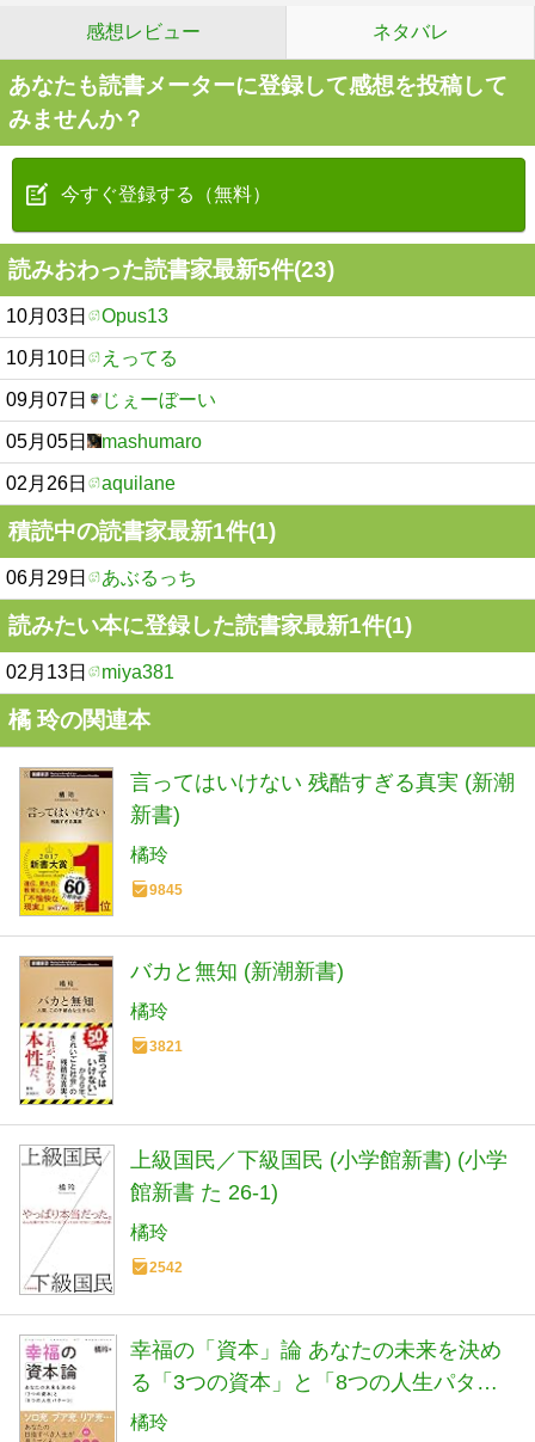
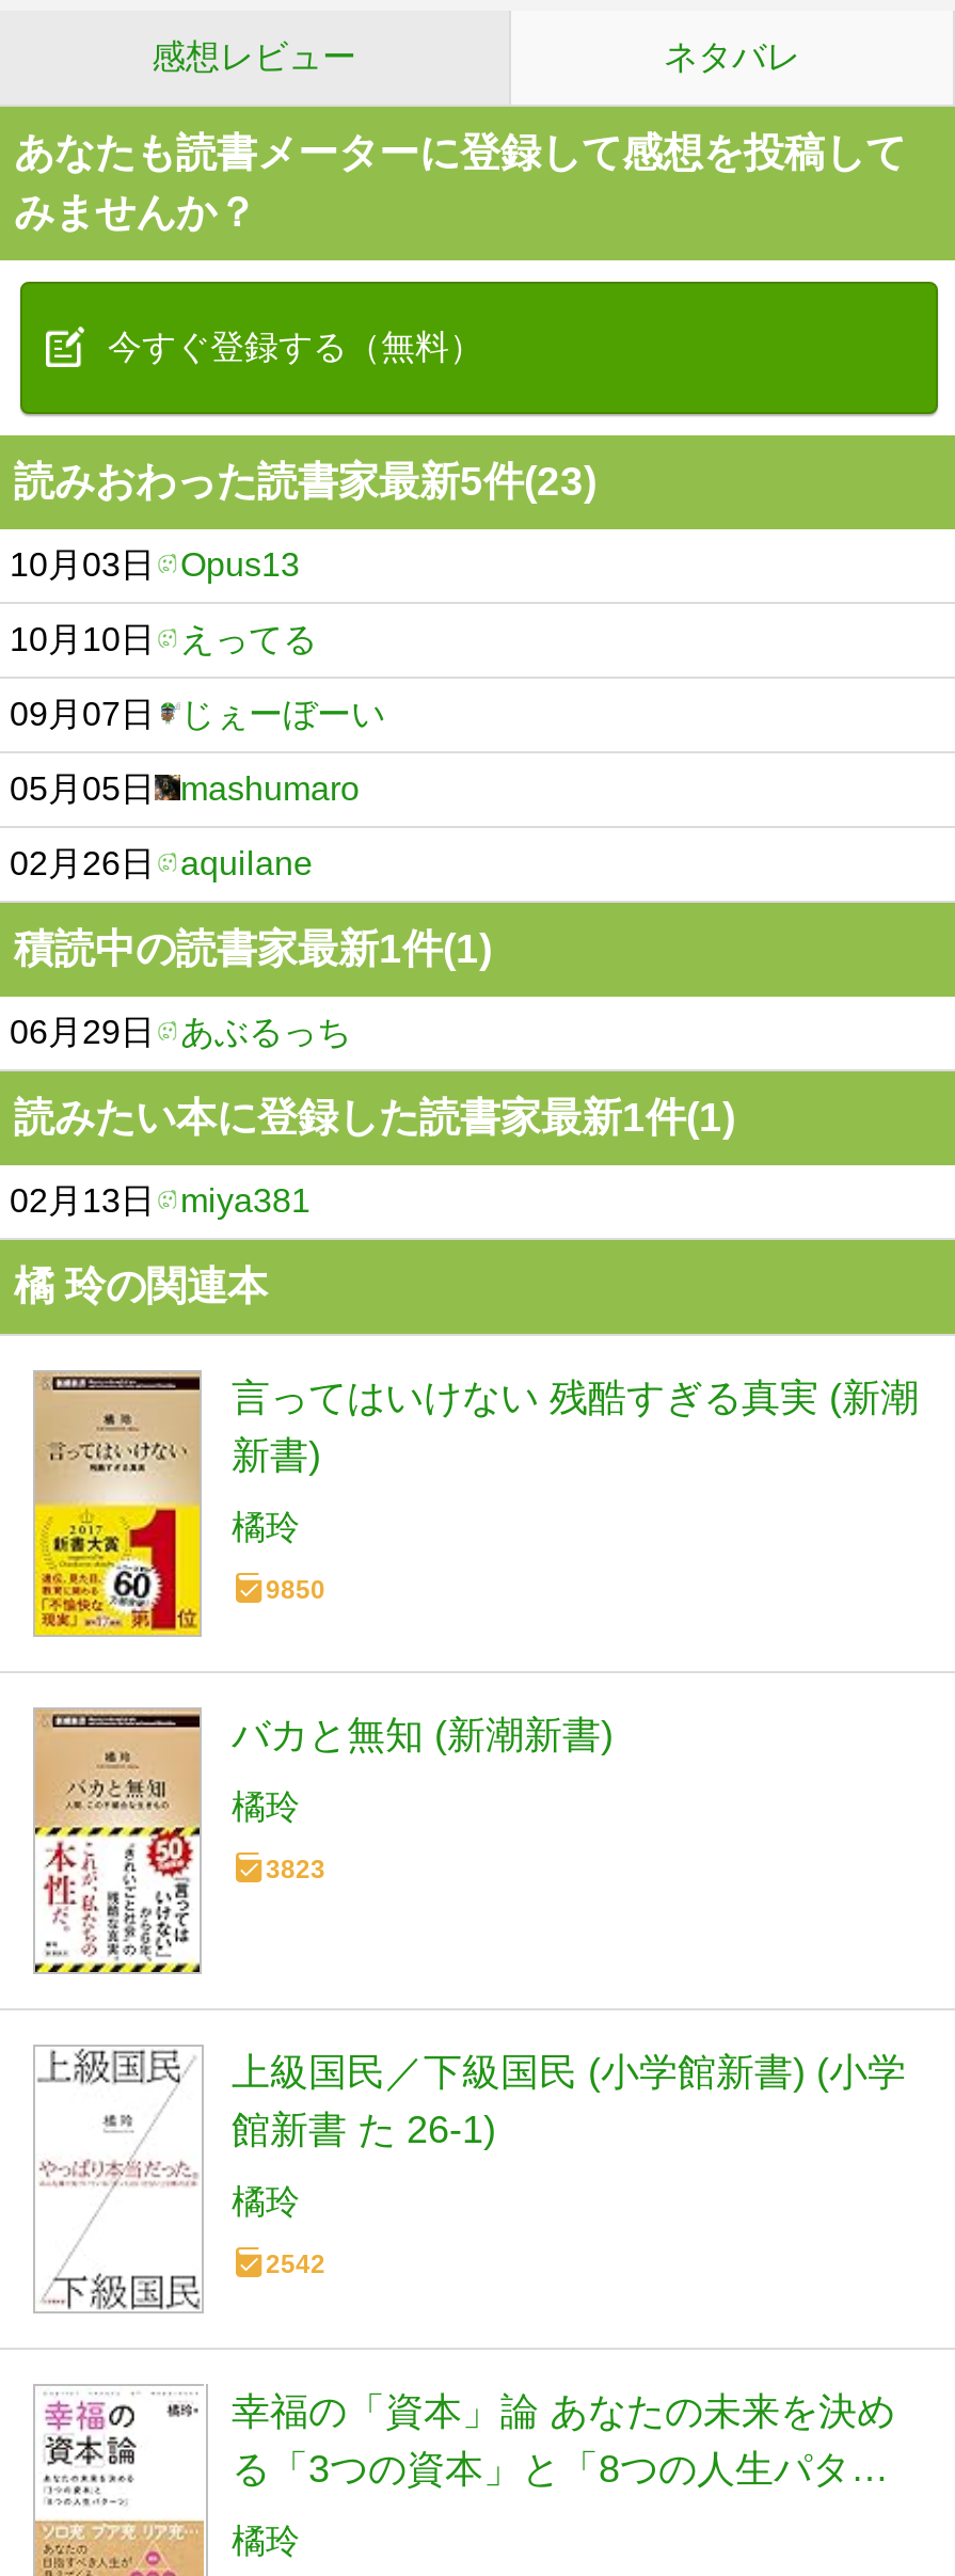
[149,882,183,898] 9845 -> [266,1575,325,1605] 9850
[149,1038,183,1055] 3821 -> [266,1855,325,1885] 3823

